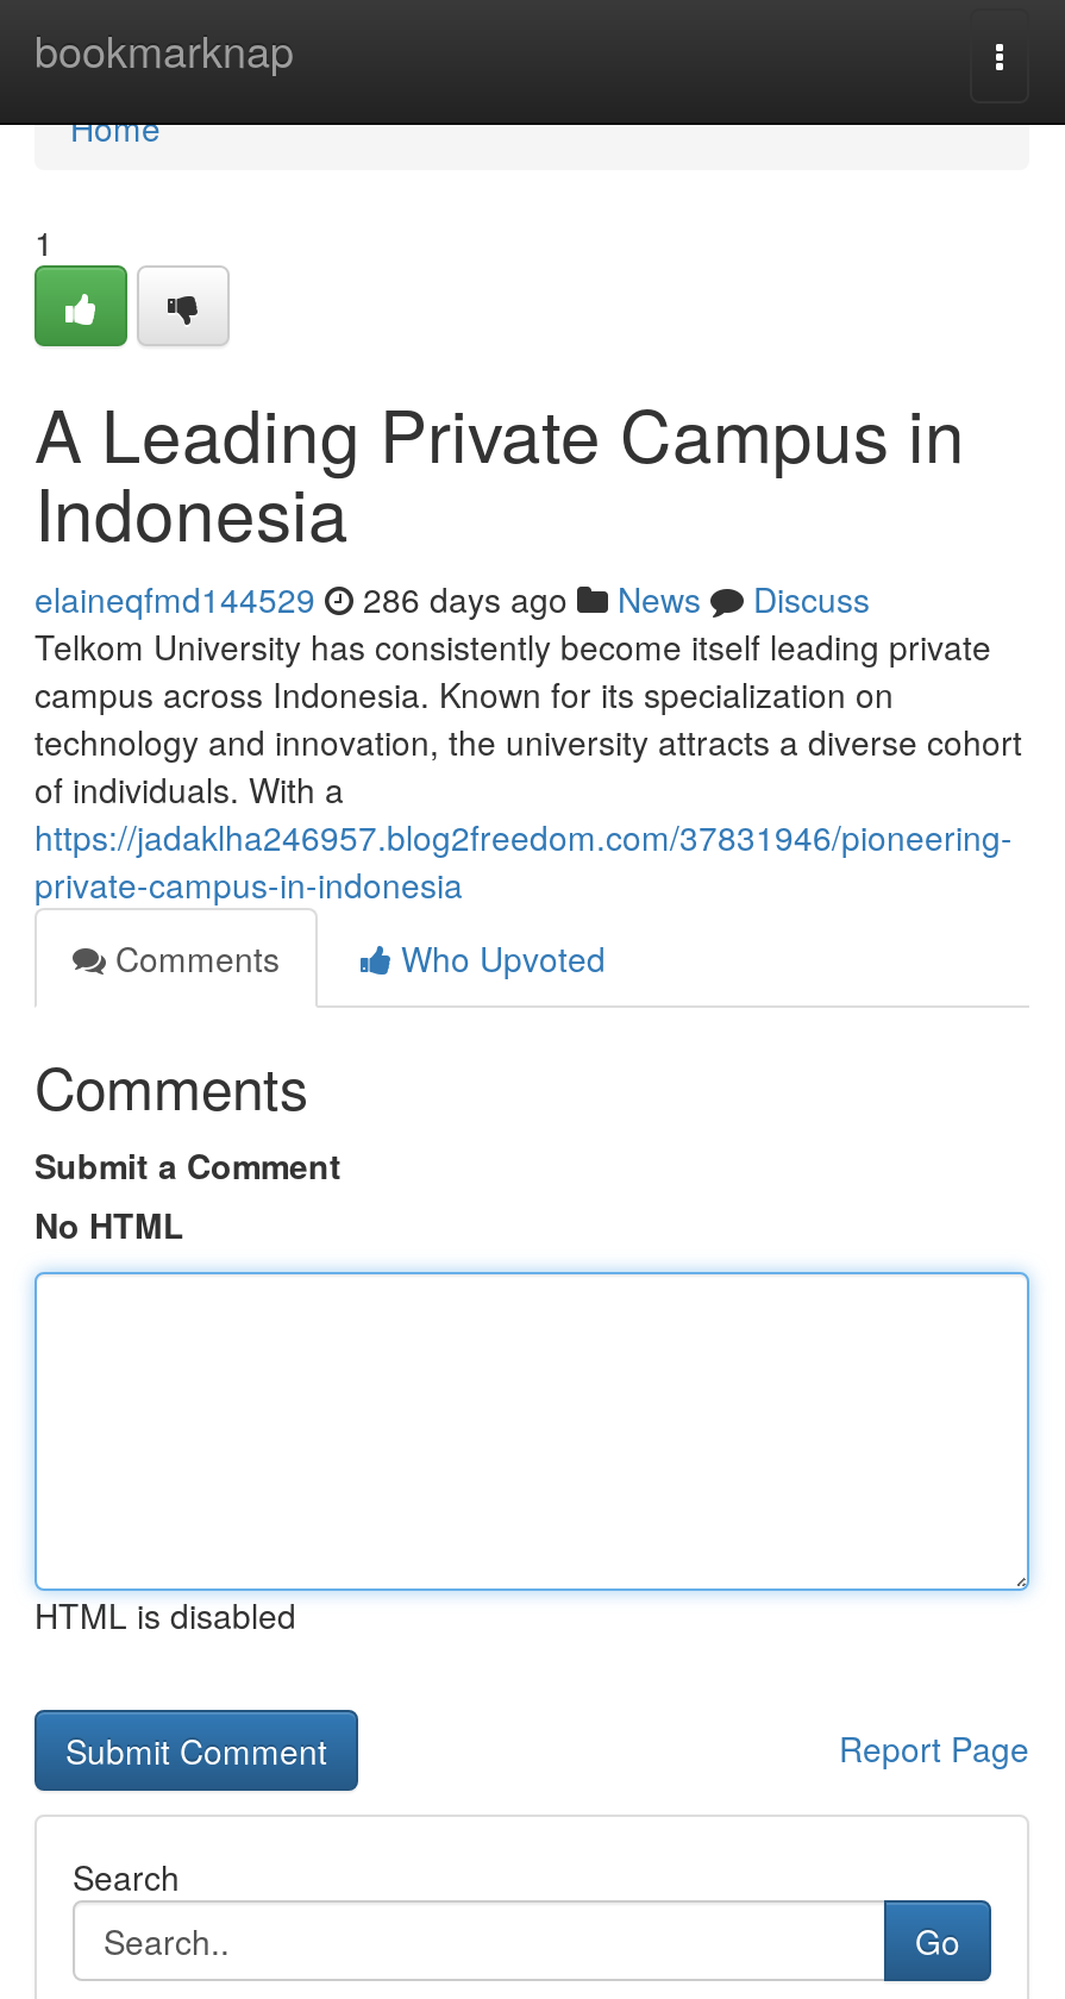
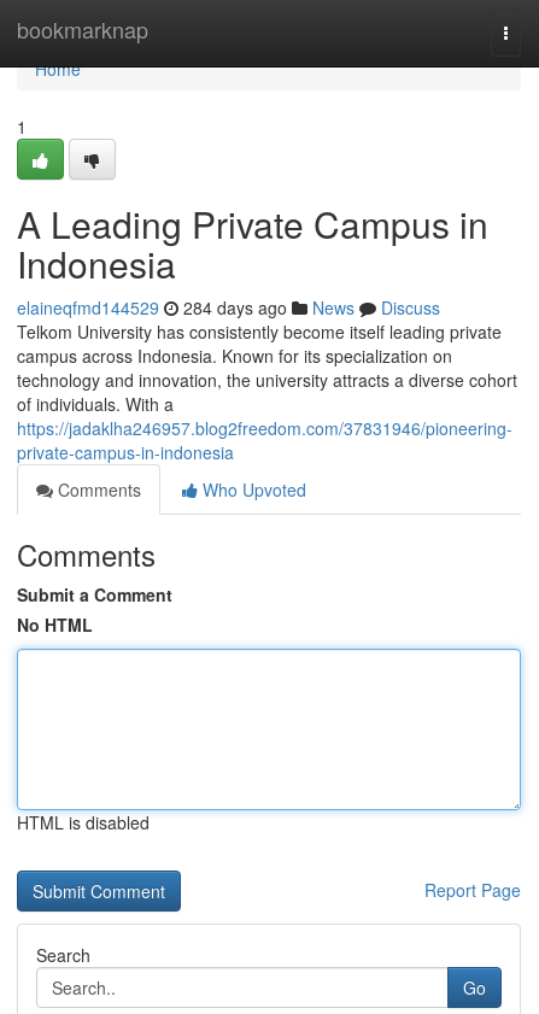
[35,575,870,622] elaineqfmd144529 286 days ago News Discuss -> [17,295,440,320] elaineqfmd144529 284 days ago News Discuss

